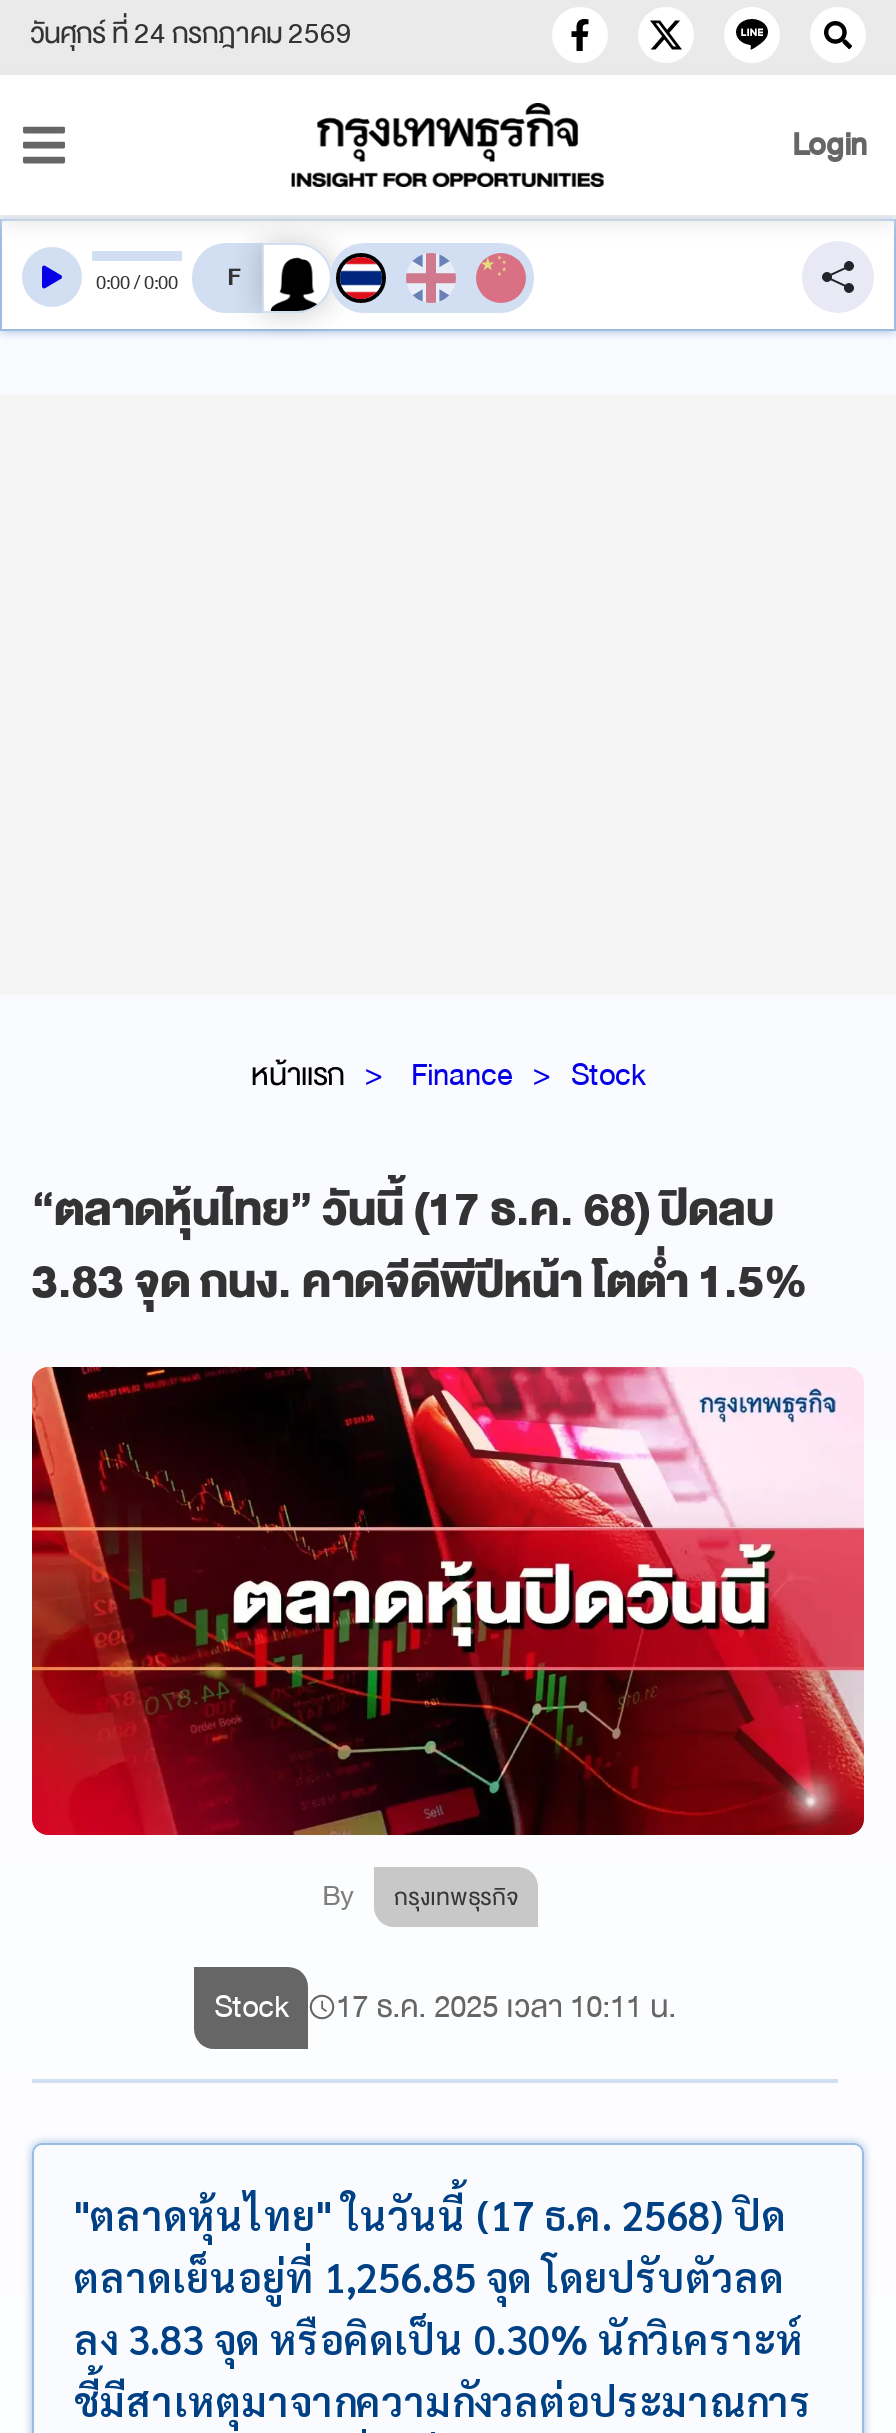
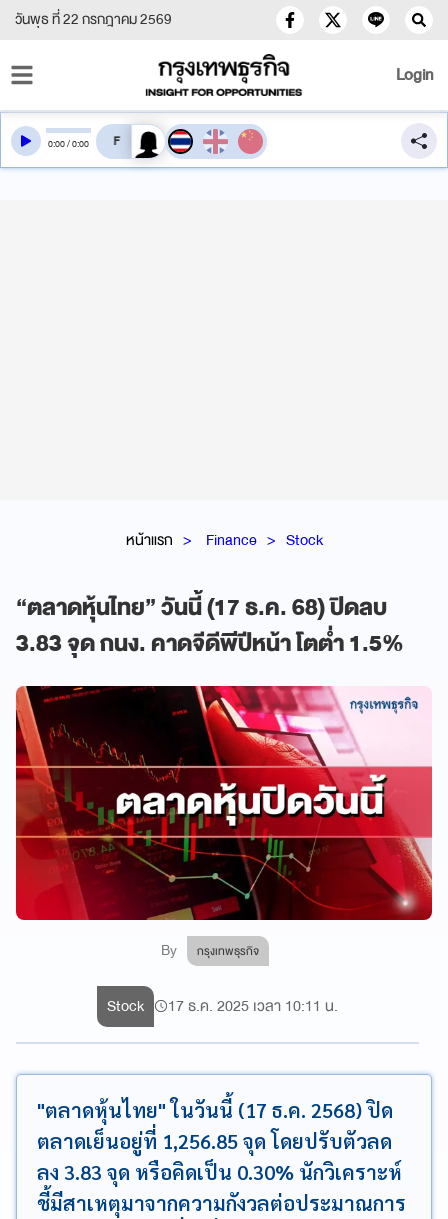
[30,9,352,59] วันศุกร์ ที่ 24 กรกฎาคม 2569 -> [15,7,172,32] วันพุธ ที่ 22 กรกฎาคม 2569

